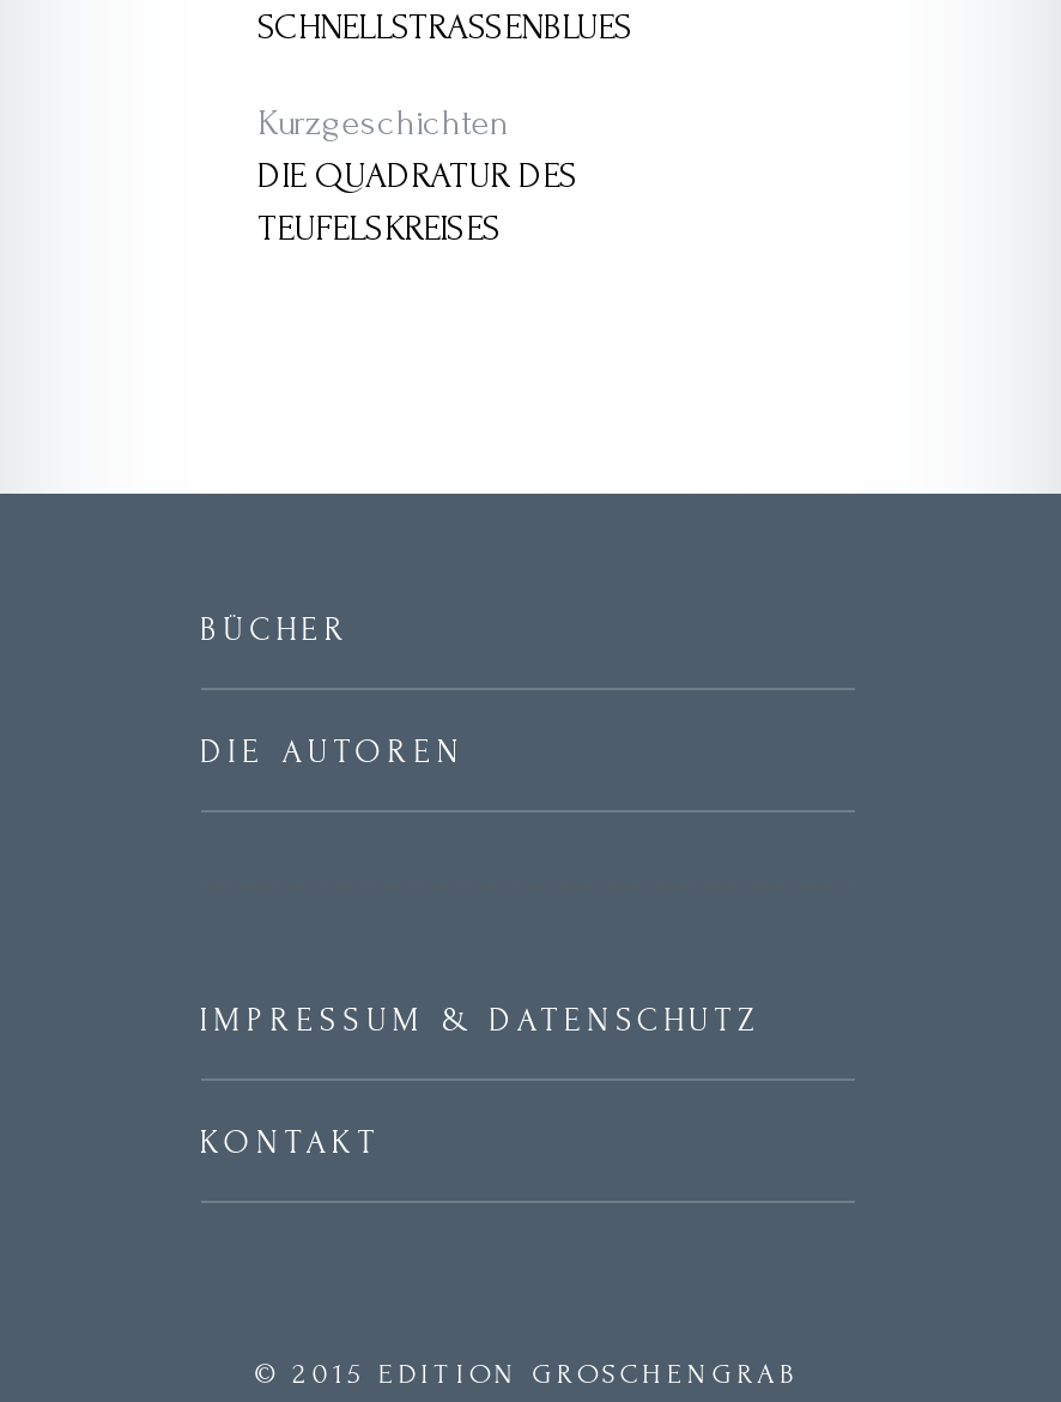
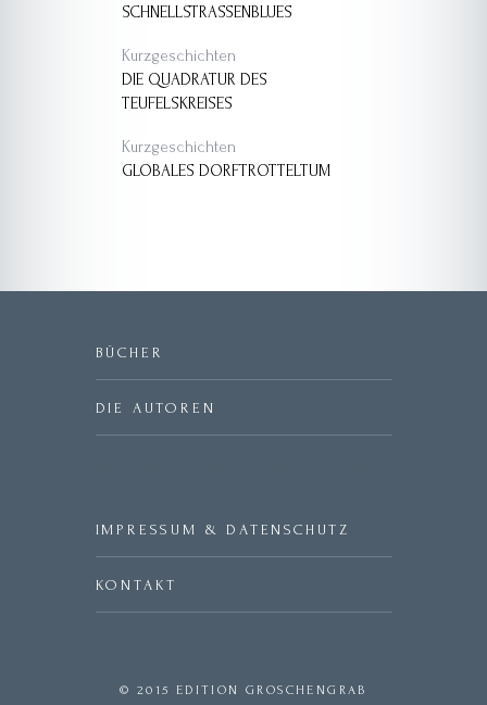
none -> [121,138,330,180] Kurzgeschichten | GLOBALES DORFTROTTELTUM

